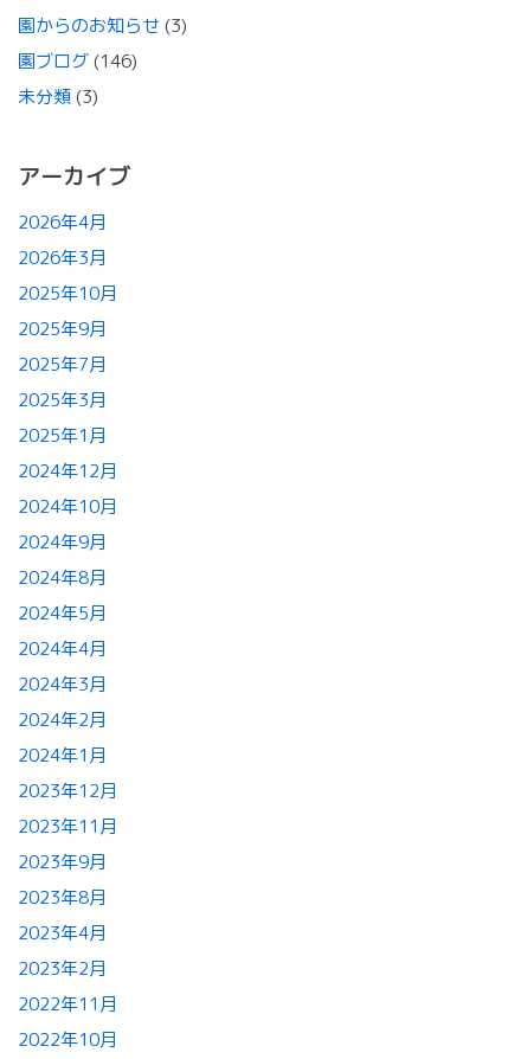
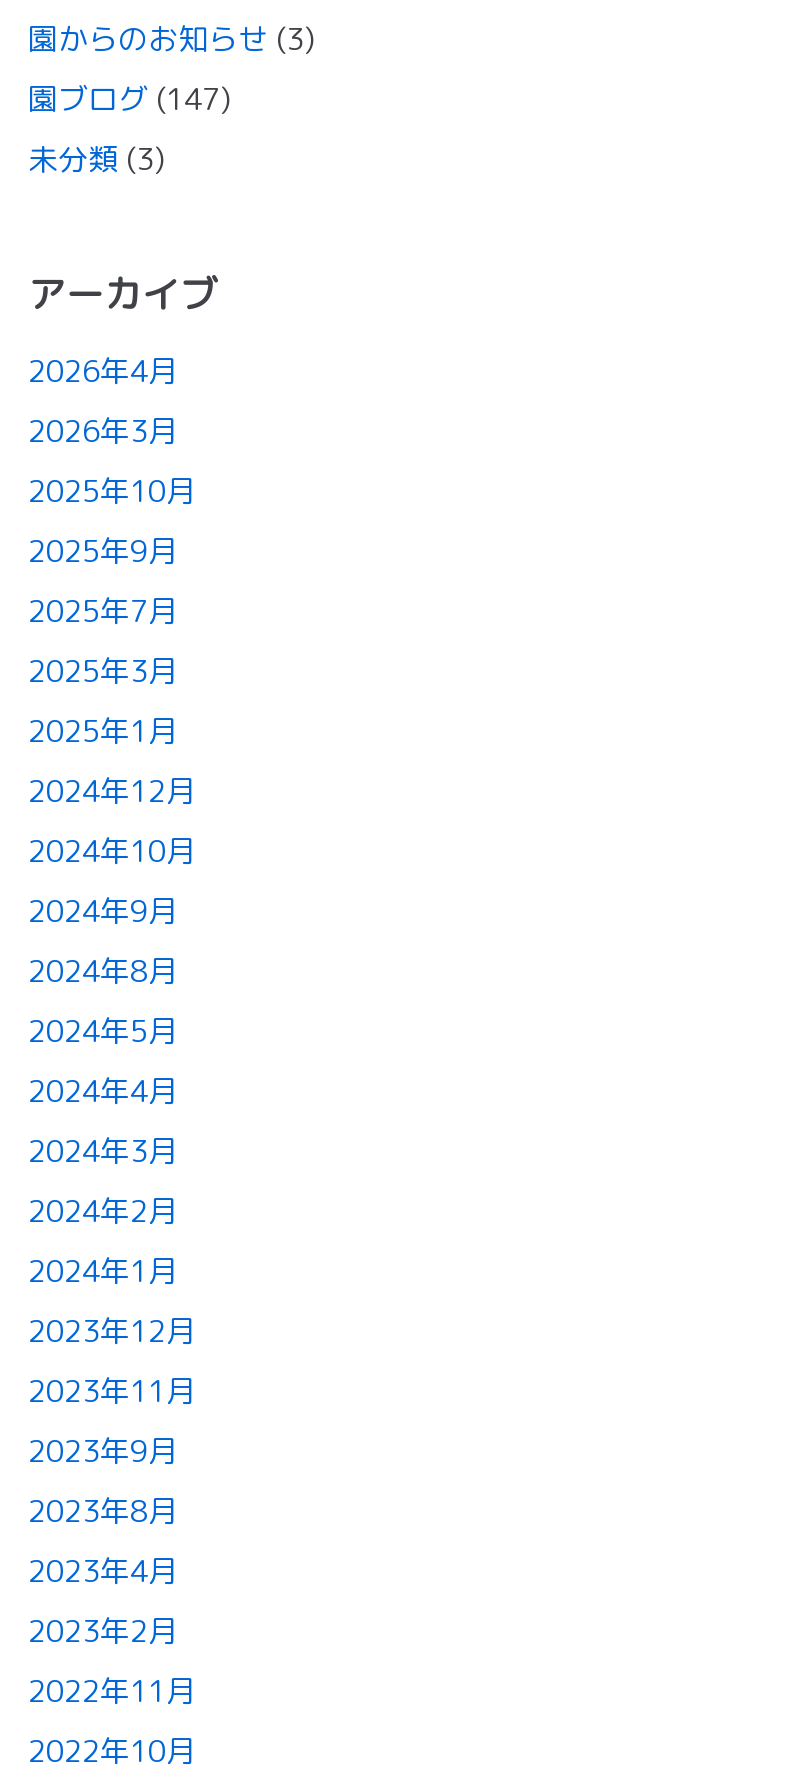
[18,48,137,73] 園ブログ(146) -> [28,77,230,119] 園ブログ(147)

